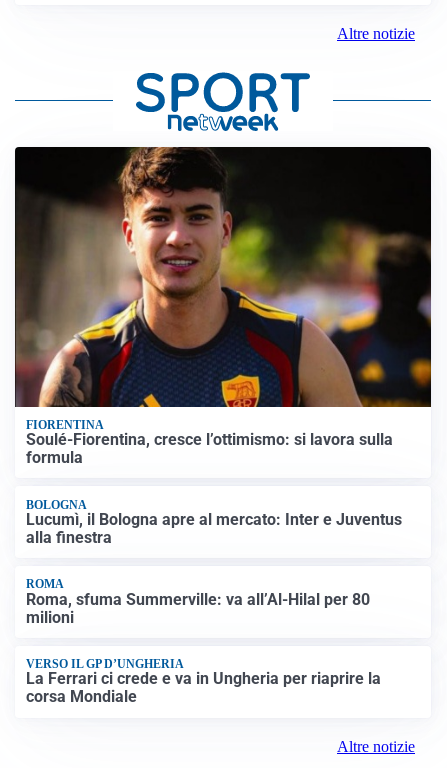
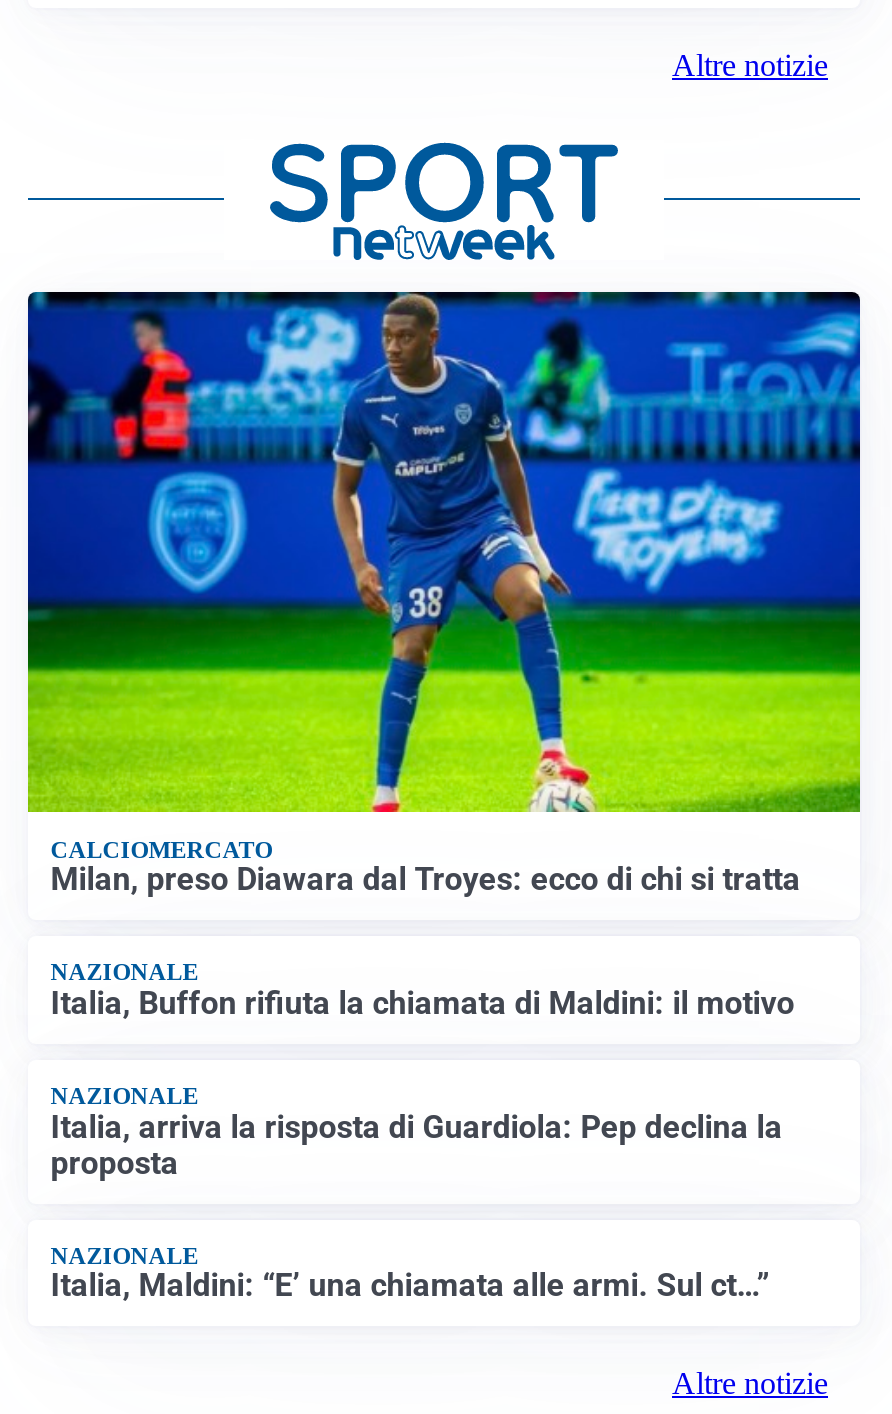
[14,146,432,467] [image] | FIORENTINA | Soulé-Fiorentina, cresce l’ottimismo: si lavora sulla | formula -> [26,290,862,898] [image] | CALCIOMERCATO | Milan, preso Diawara dal Troyes: ecco di chi si tratta
[26,498,402,547] BOLOGNA | Lucumì, il Bologna apre al mercato: Inter e Juventus | alla finestra -> [50,959,794,1022] NAZIONALE | Italia, Buffon rifiuta la chiamata di Maldini: il motivo
[26,577,370,627] ROMA | Roma, sfuma Summerville: va all’Al-Hilal per 80 | milioni -> [50,1083,782,1181] NAZIONALE | Italia, arriva la risposta di Guardiola: Pep declina la | proposta
[26,657,381,706] VERSO IL GP D’UNGHERIA | La Ferrari ci crede e va in Ungheria per riaprire la | corsa Mondiale -> [50,1242,770,1305] NAZIONALE | Italia, Maldini: “E’ una chiamata alle armi. Sul ct…”

